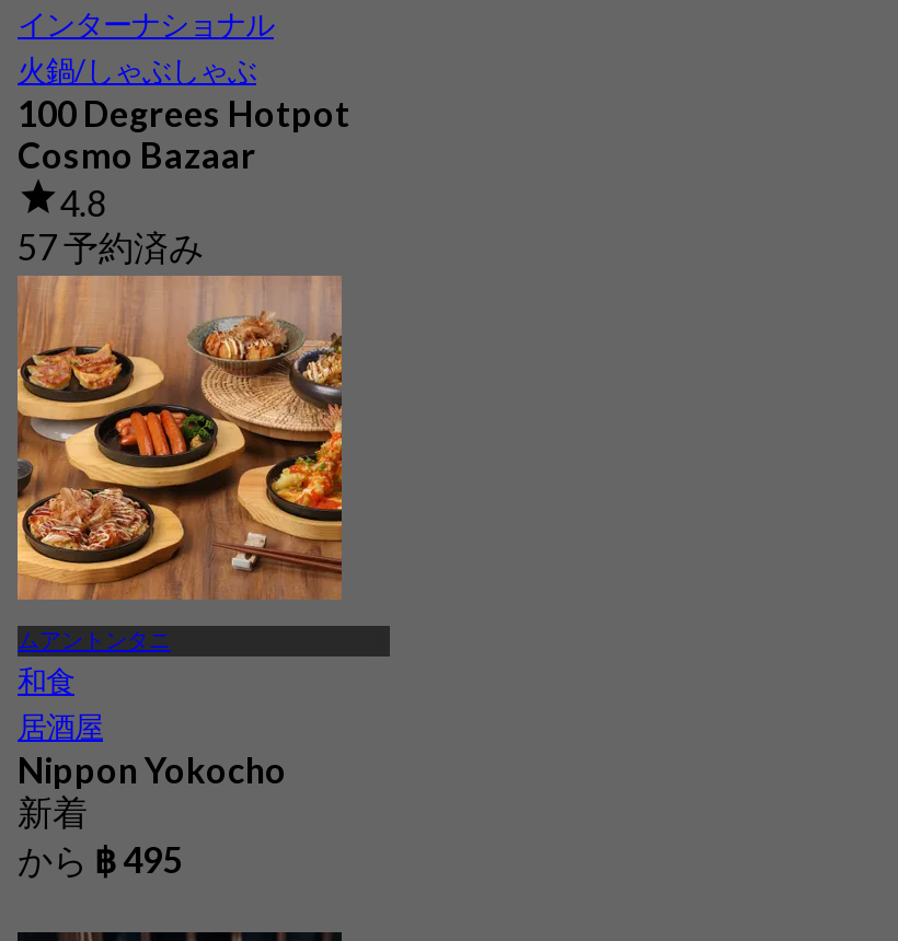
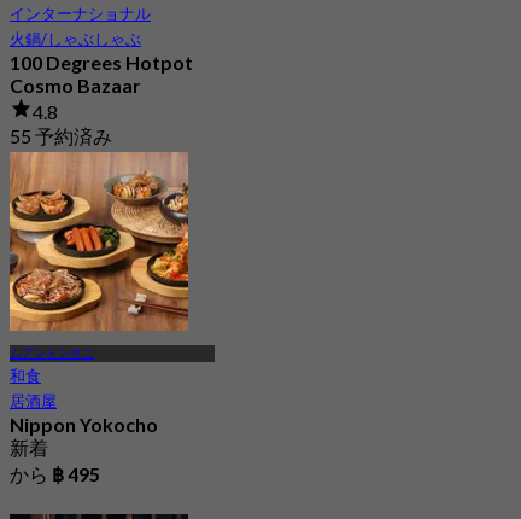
[18,225,204,266] 57 予約済み -> [10,124,112,147] 55 予約済み

